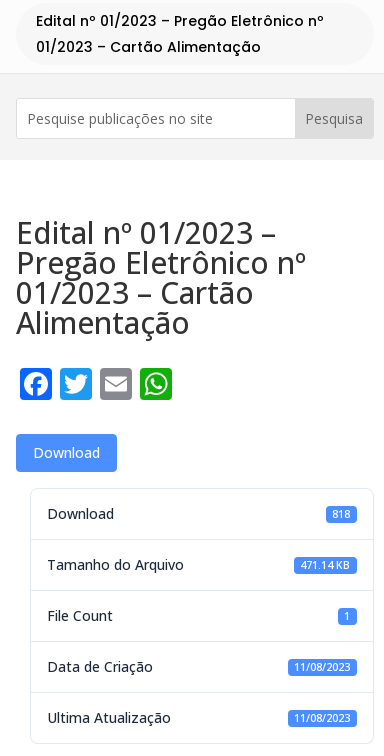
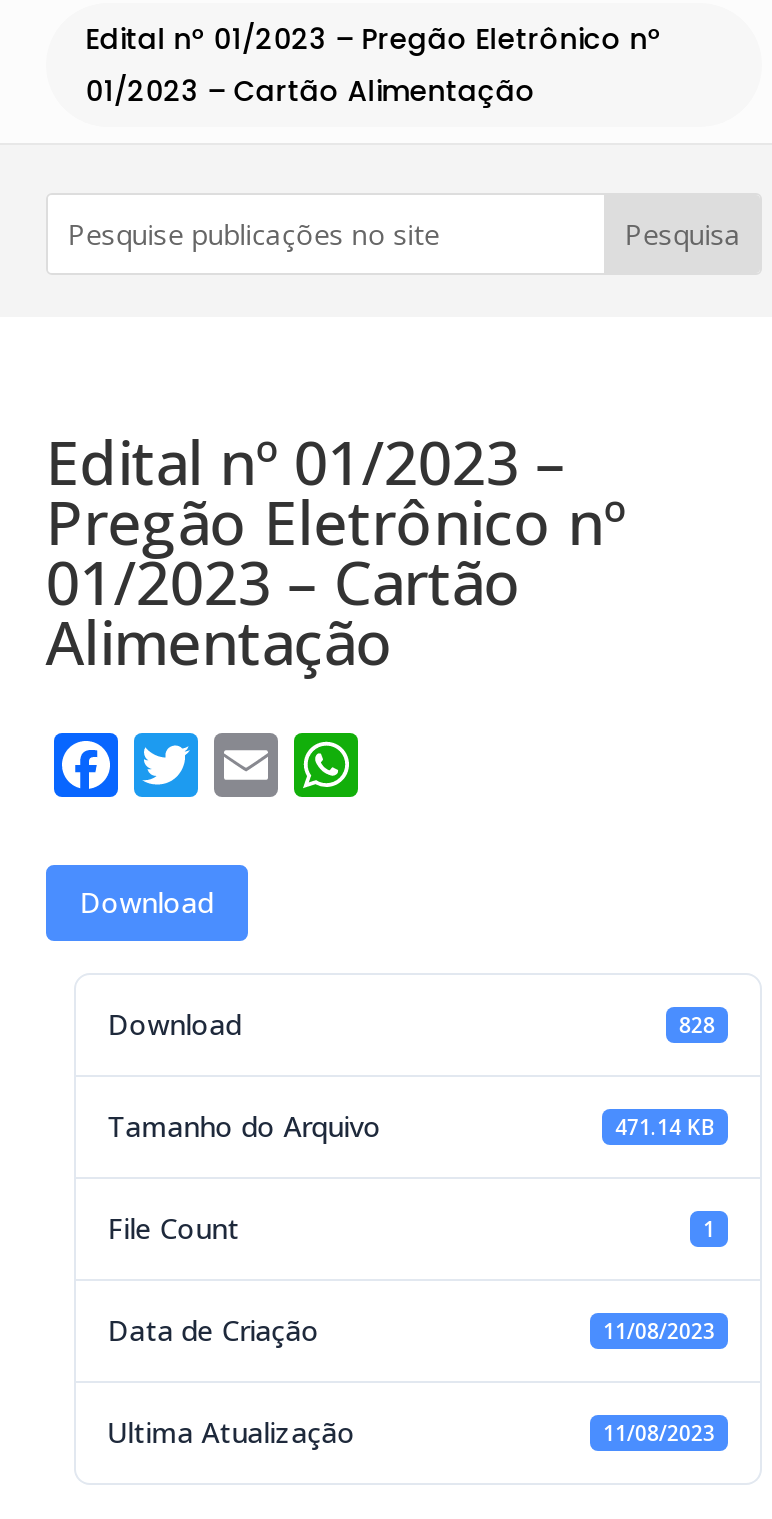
[332,507,350,521] 818 -> [679,1011,715,1039] 828

